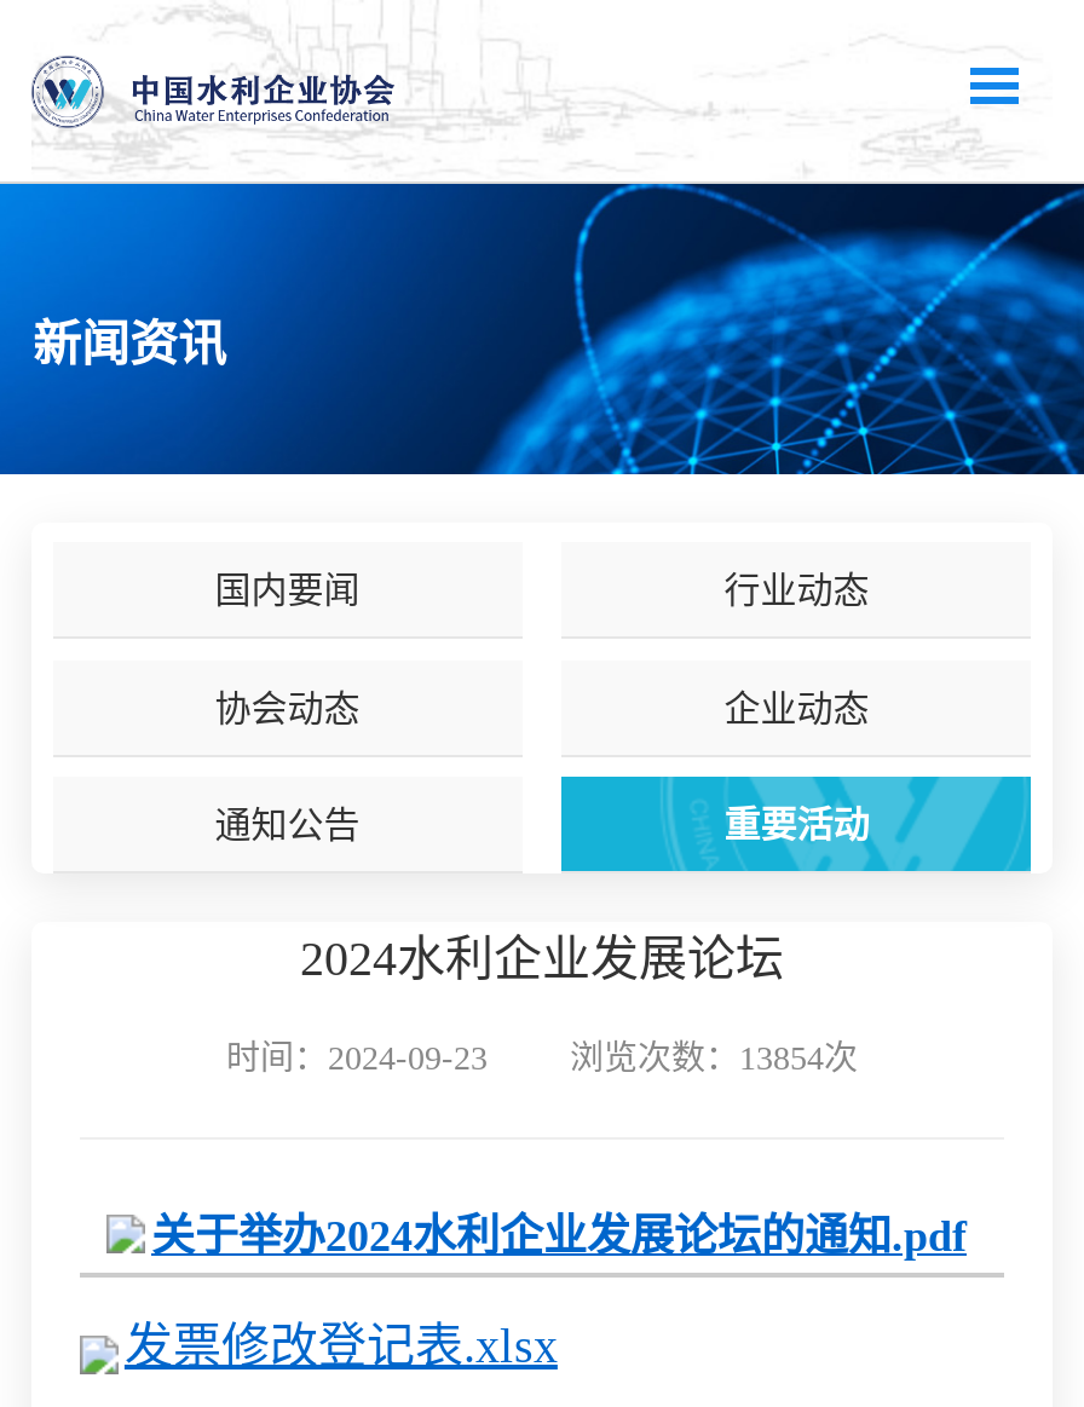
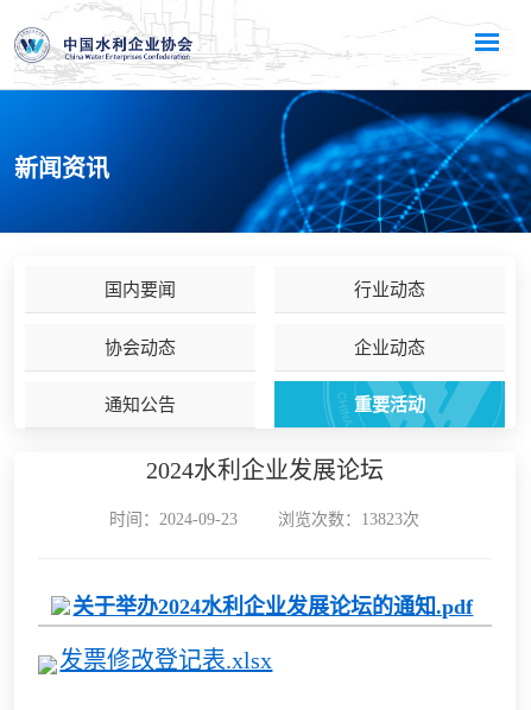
[226,1041,858,1077] 时间：2024-09-23 浏览次数：13854次 -> [110,511,420,529] 时间：2024-09-23 浏览次数：13823次

